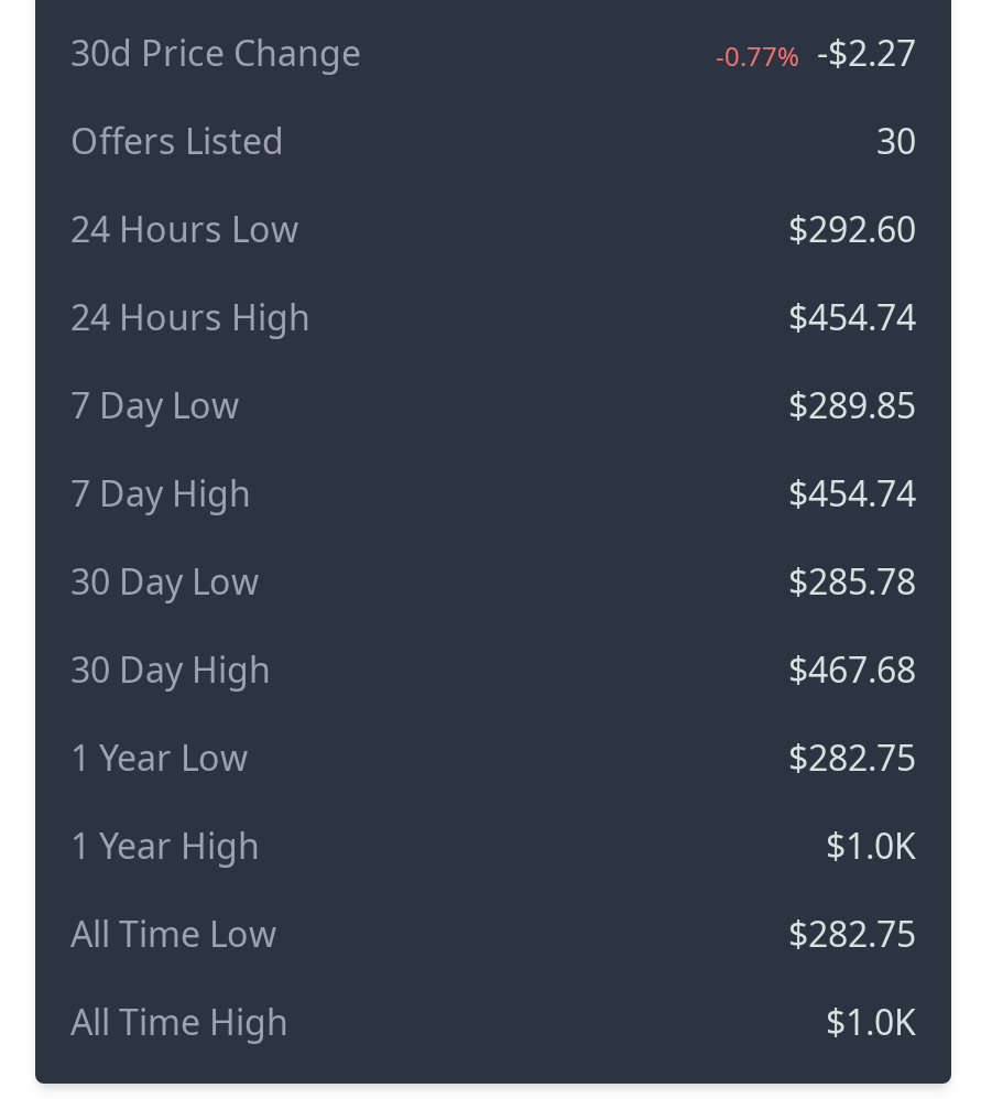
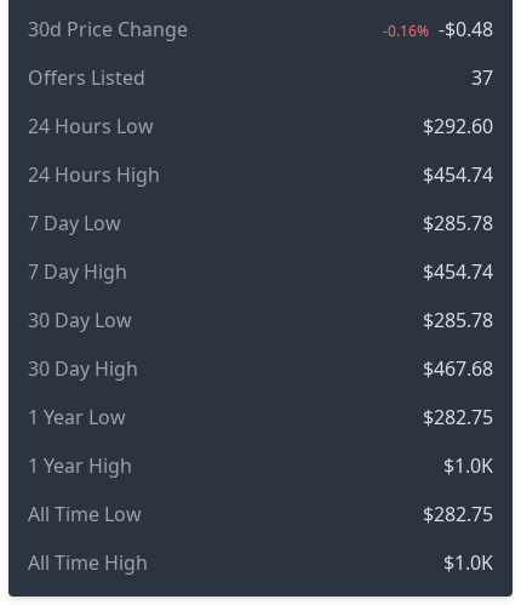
[716,28,916,77] -0.77% -$2.27 -> [383,16,493,42] -0.16% -$0.48
[876,116,916,165] 30 -> [471,64,493,91] 37
[788,381,916,429] $289.85 -> [423,210,493,236] $285.78

